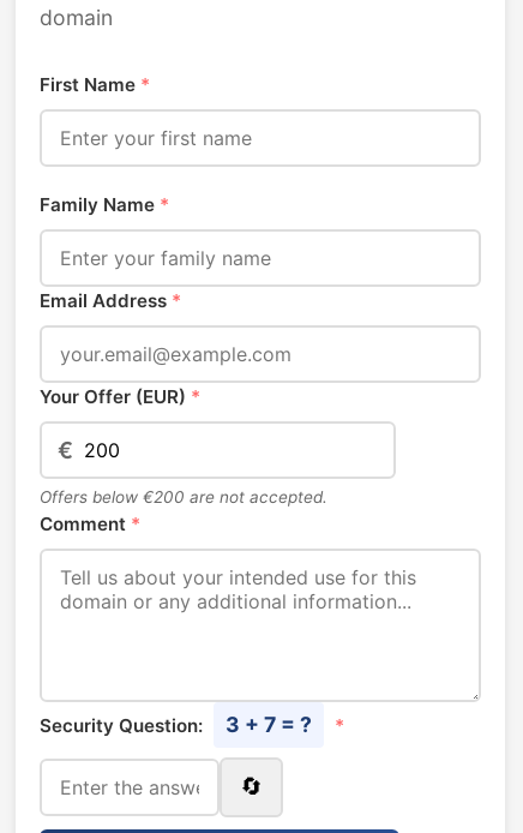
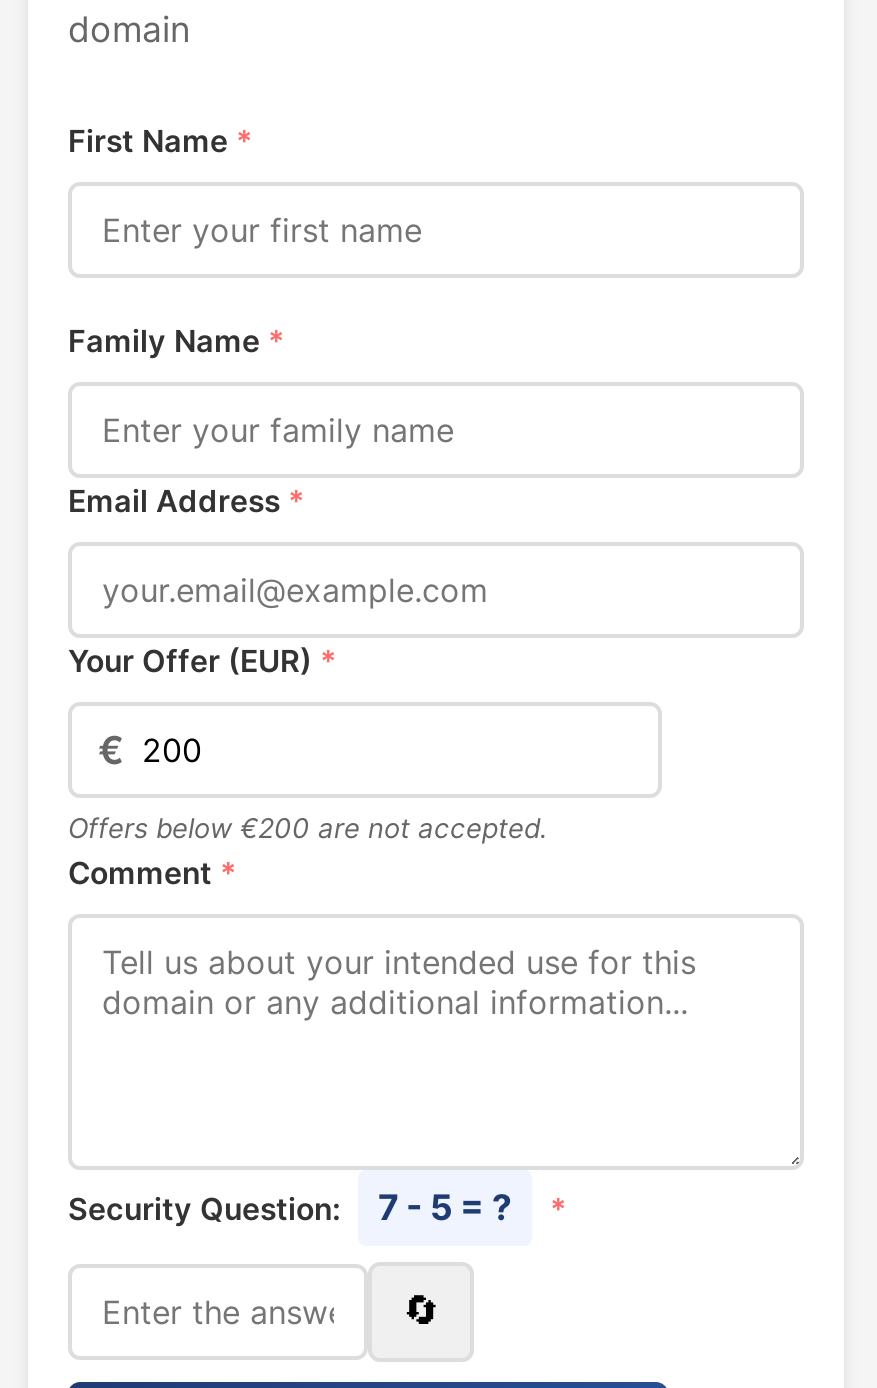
[226,712,312,737] 3 + 7 = ? -> [378,1186,512,1228] 7 - 5 = ?

